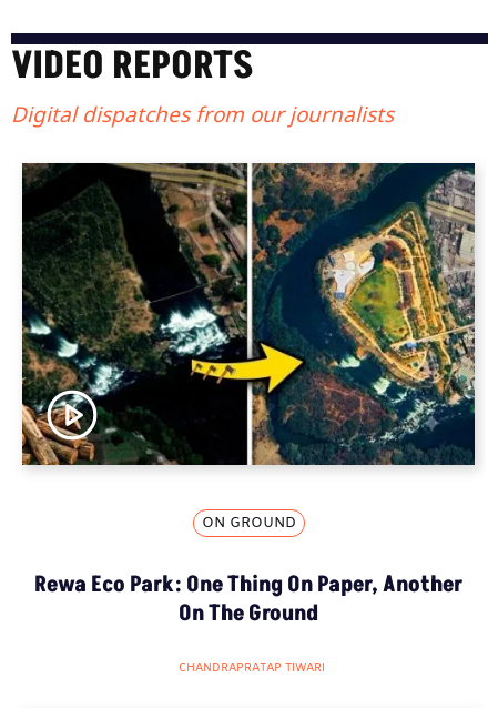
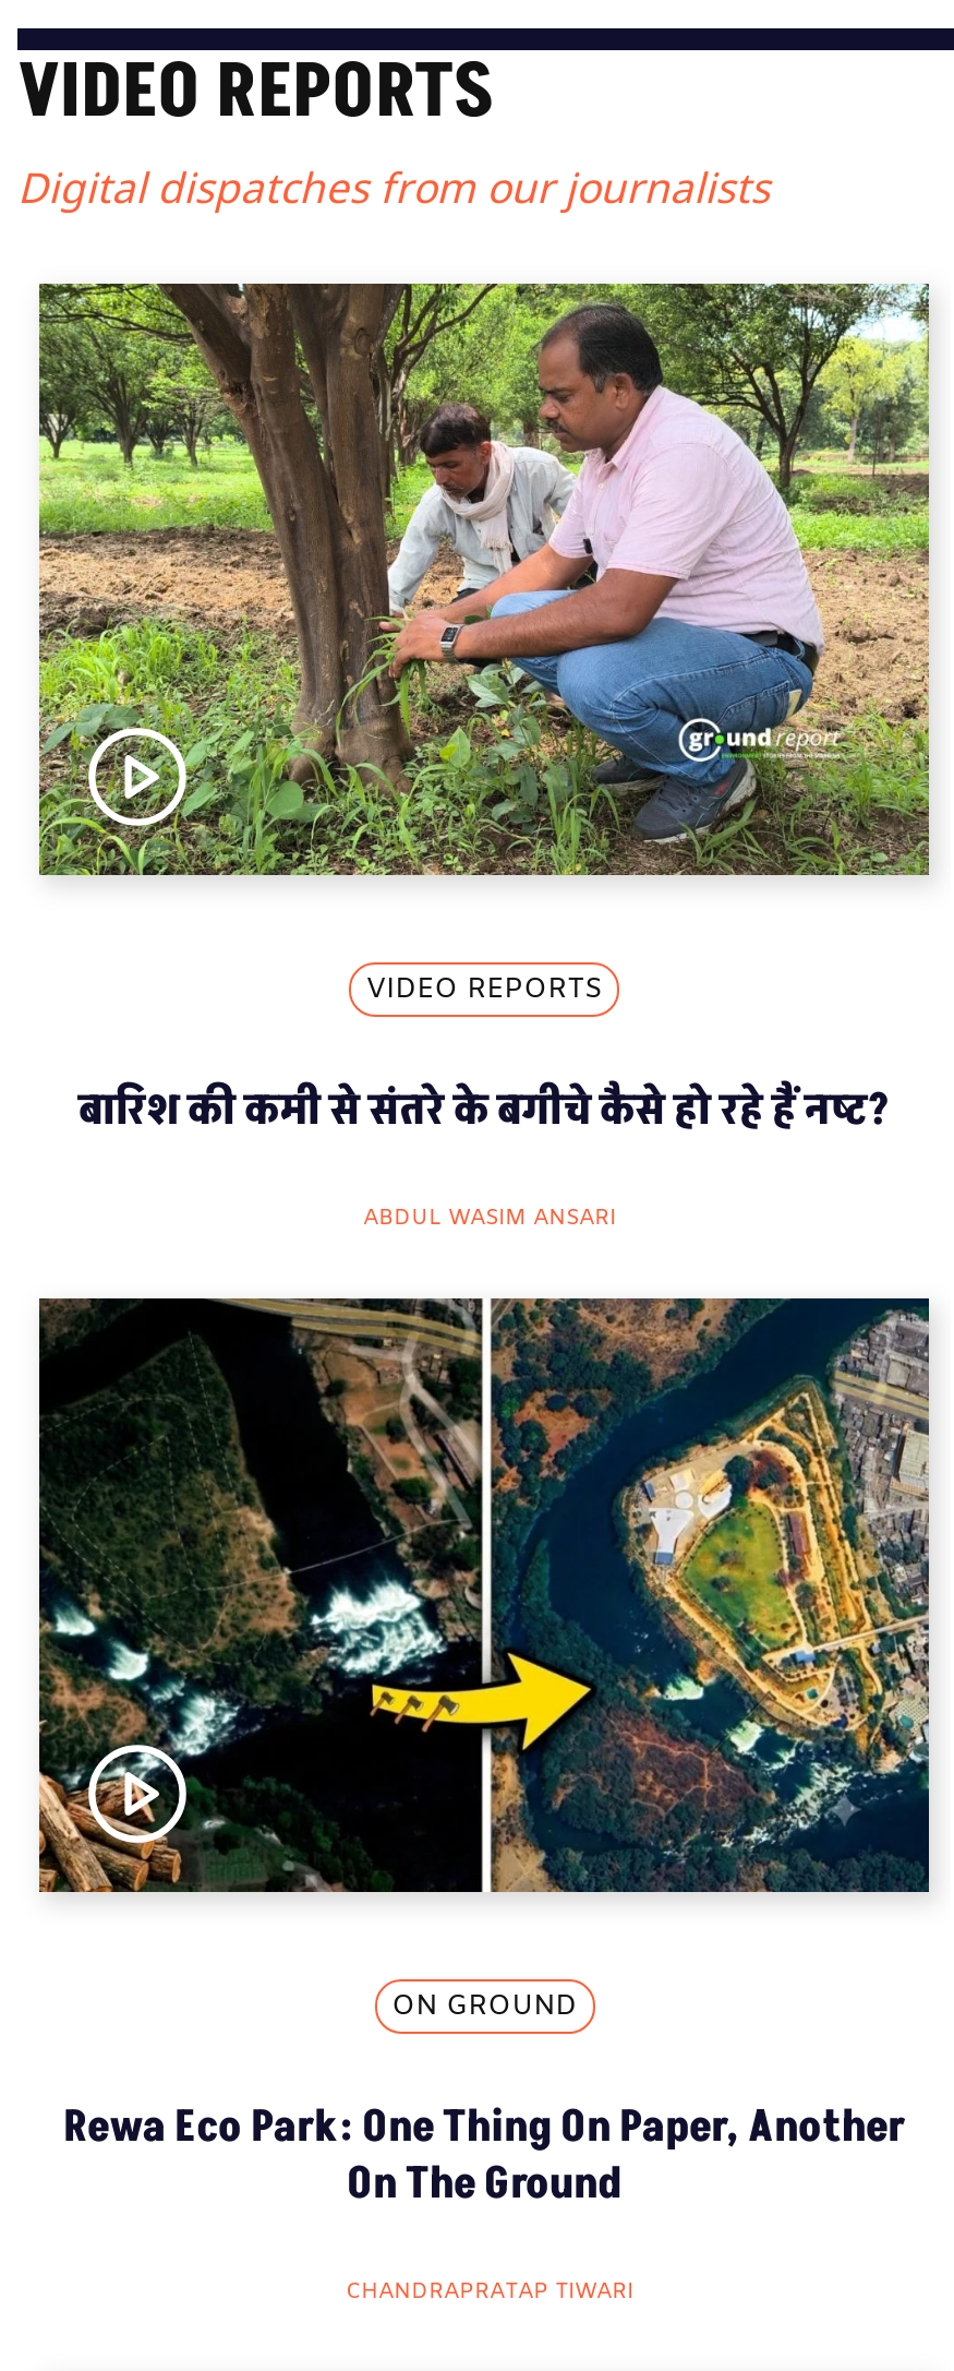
none -> [37,282,931,877] [image]
none -> [79,972,890,1234] VIDEO REPORTS | बारिश की कमी से संतरे के बगीचे कैसे हो रहे हैं नष्ट? | ABDUL WASIM ANSARI

